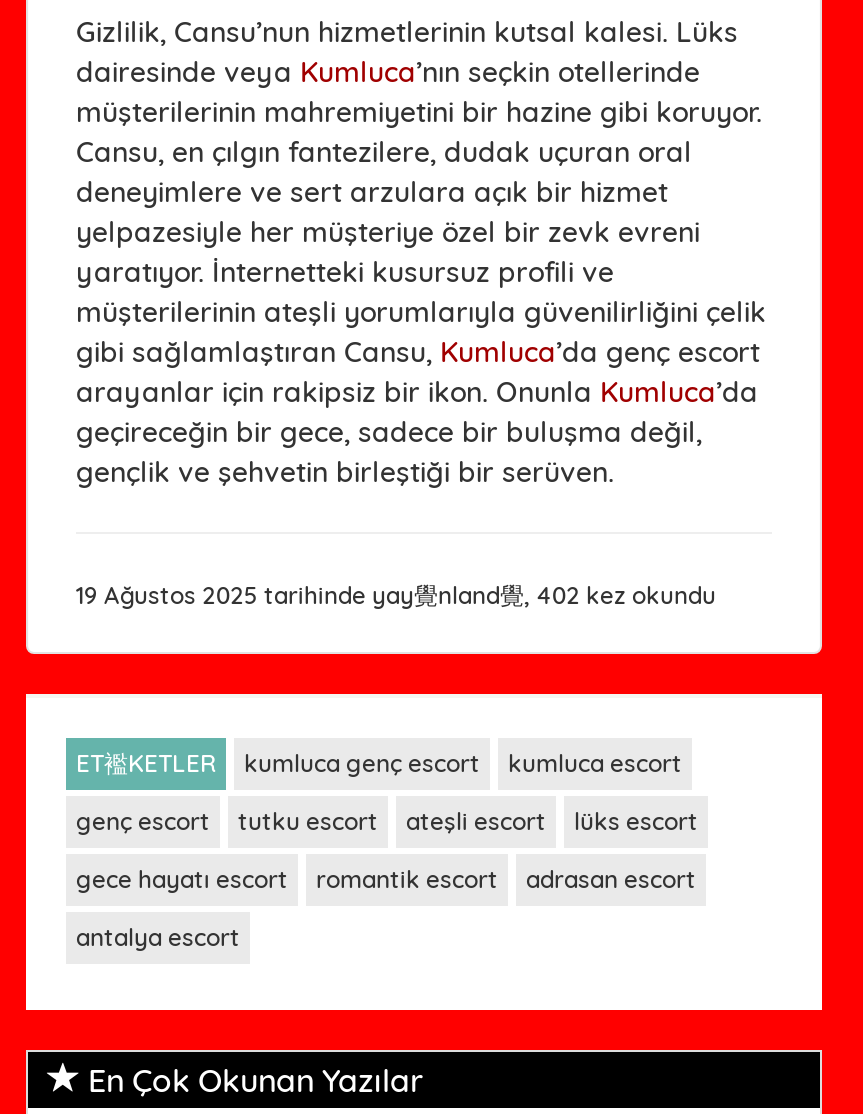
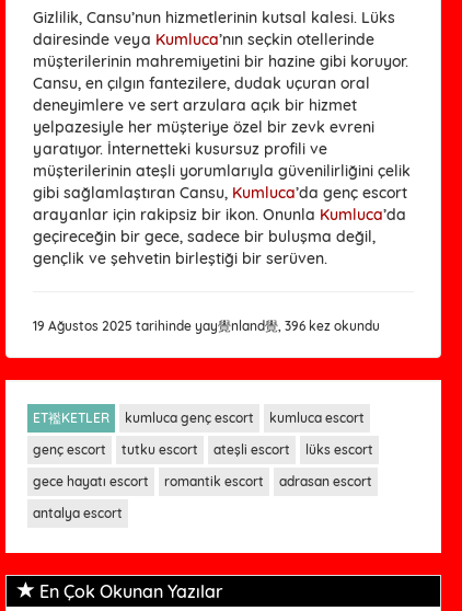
[76,580,716,610] 19 Ağustos 2025 tarihinde yay覺nland覺, 402 kez okundu -> [33,317,380,334] 19 Ağustos 2025 tarihinde yay覺nland覺, 396 kez okundu

